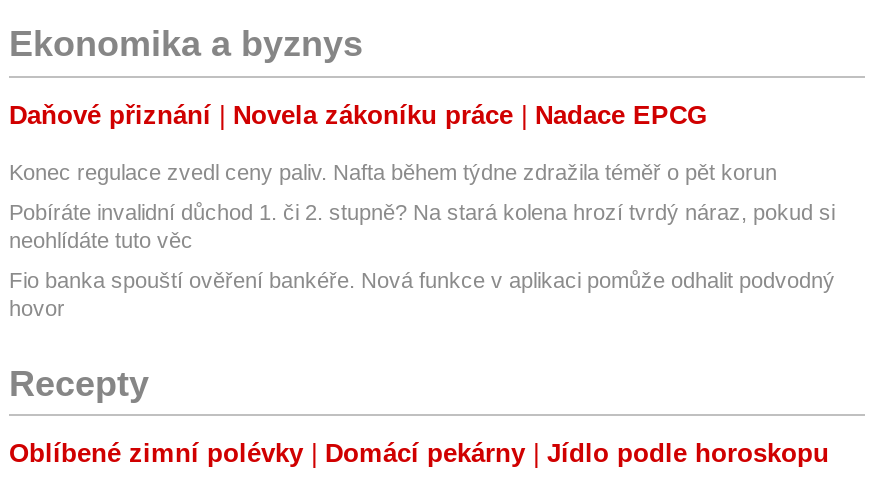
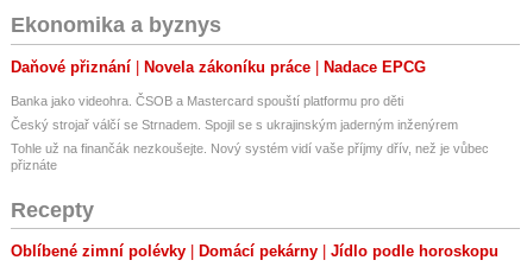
[9,160,777,184] Konec regulace zvedl ceny paliv. Nafta během týdne zdražila téměř o pět korun -> [11,94,403,108] Banka jako videohra. ČSOB a Mastercard spouští platformu pro děti
[9,200,835,252] Pobíráte invalidní důchod 1. či 2. stupně? Na stará kolena hrozí tvrdý náraz, pokud si | neohlídáte tuto věc -> [11,117,458,132] Český strojař válčí se Strnadem. Spojil se s ukrajinským jaderným inženýrem
[9,268,835,320] Fio banka spouští ověření bankéře. Nová funkce v aplikaci pomůže odhalit podvodný | hovor -> [11,141,489,172] Tohle už na finančák nezkoušejte. Nový systém vidí vaše příjmy dřív, než je vůbec | přiznáte

